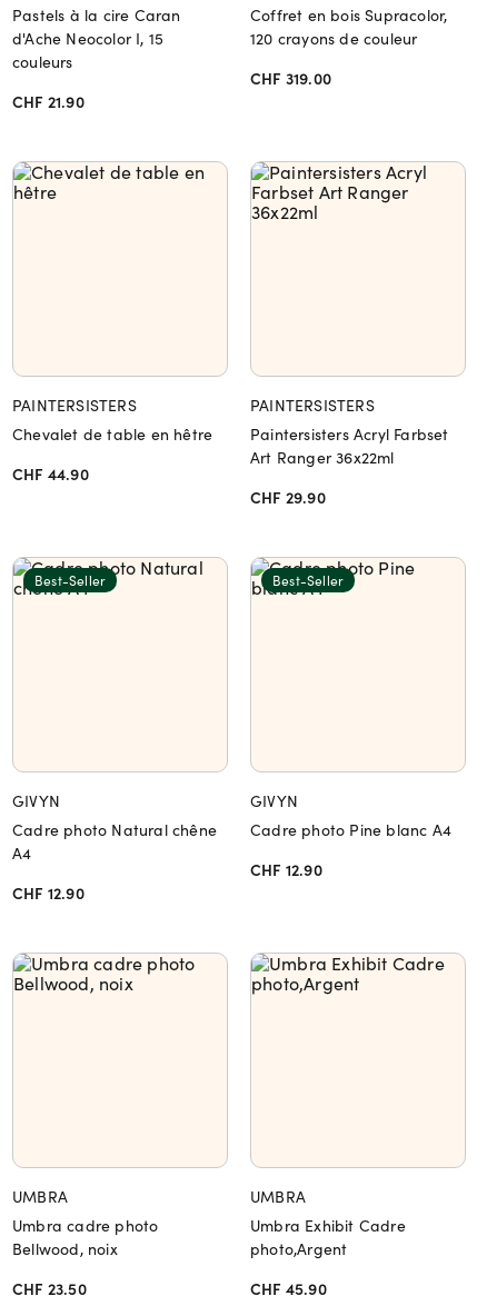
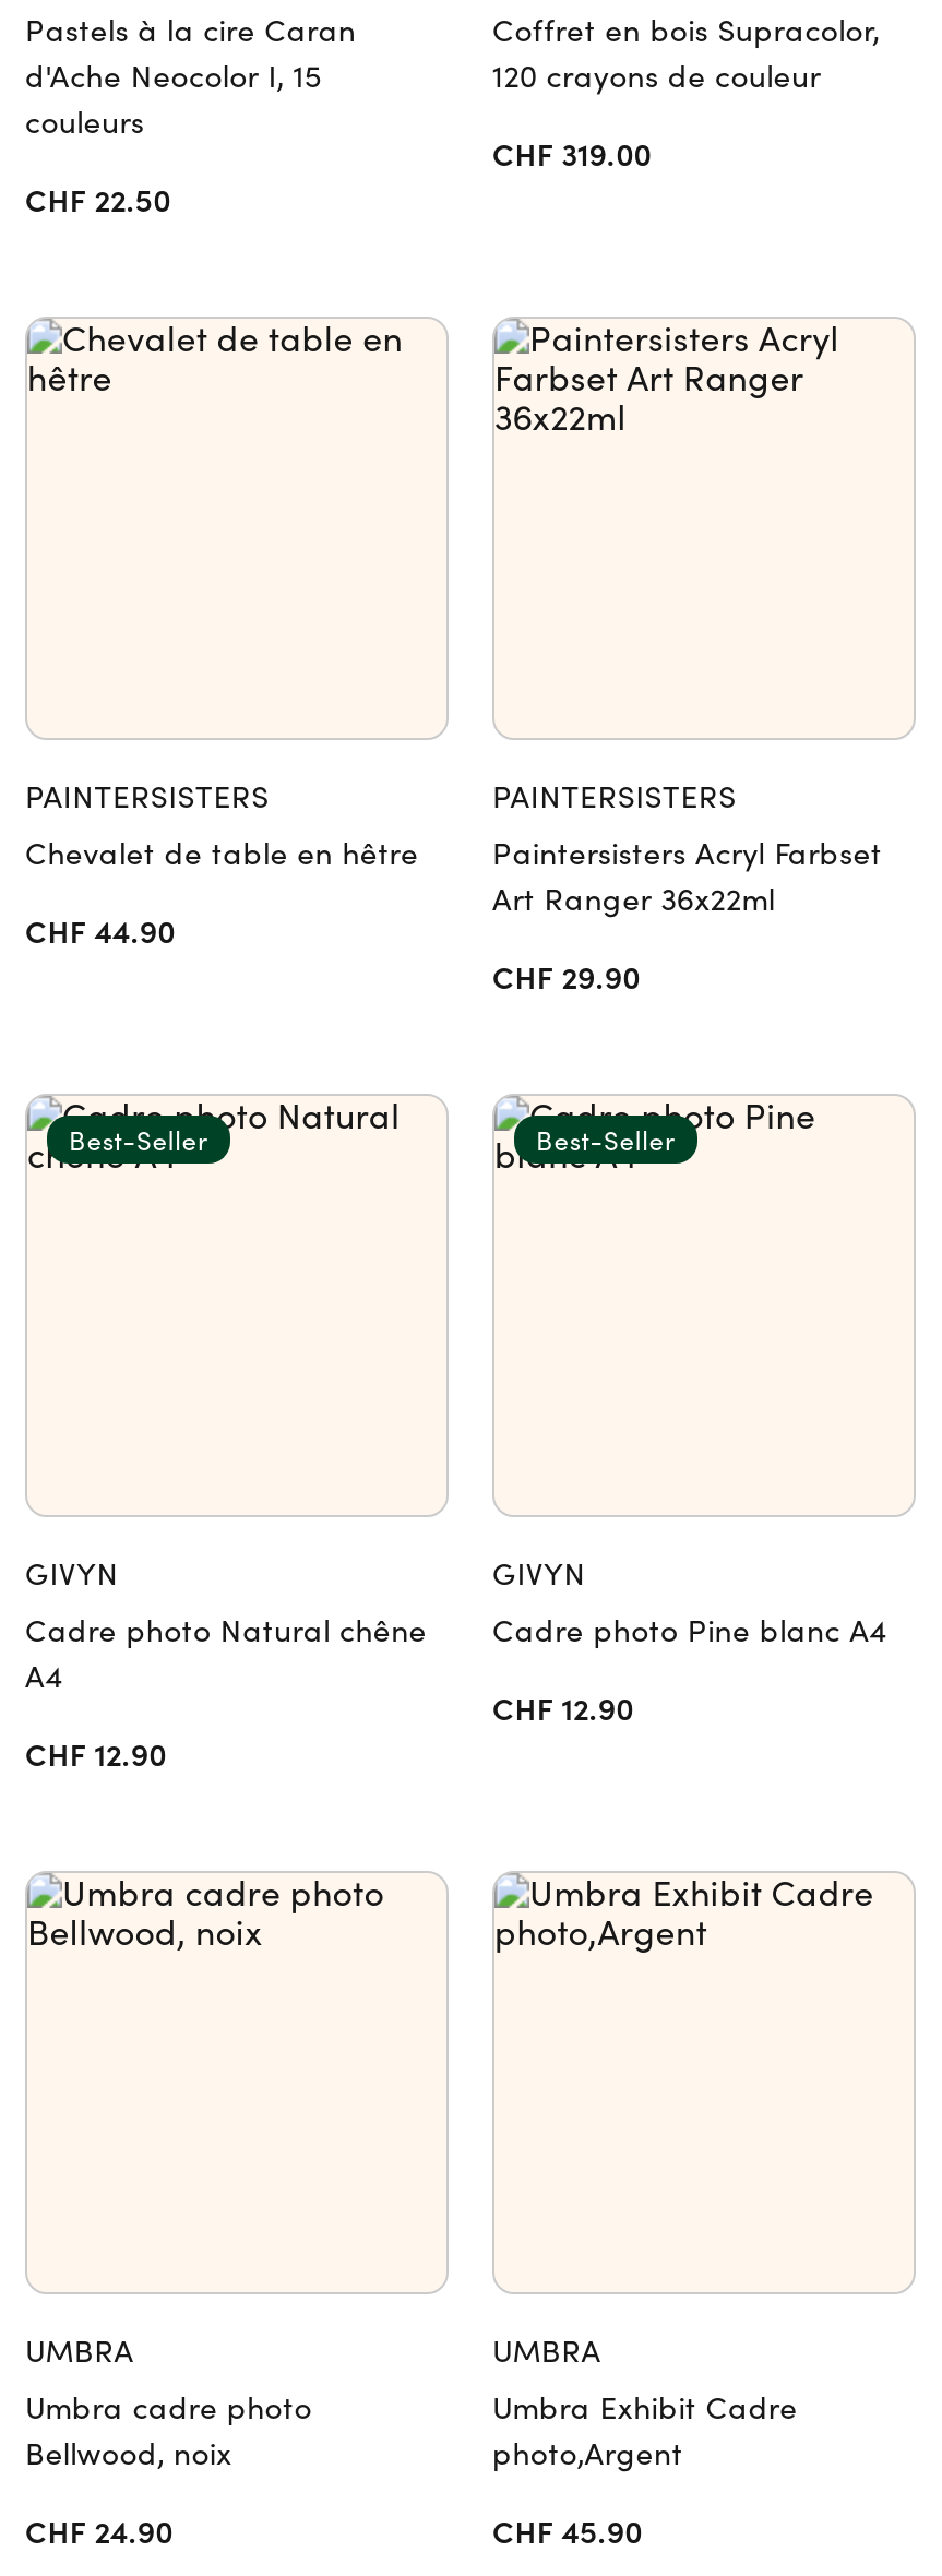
[12,91,84,112] CHF 21.90 -> [25,178,171,219] CHF 22.50
[12,1278,87,1299] CHF 23.50 -> [25,2509,173,2551] CHF 24.90

